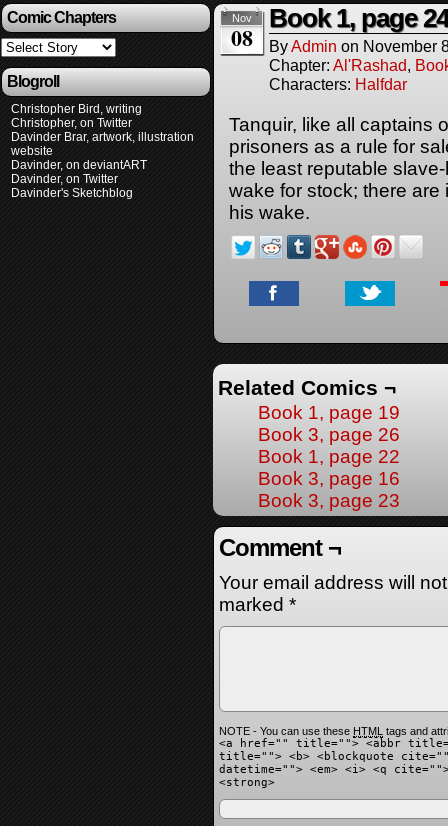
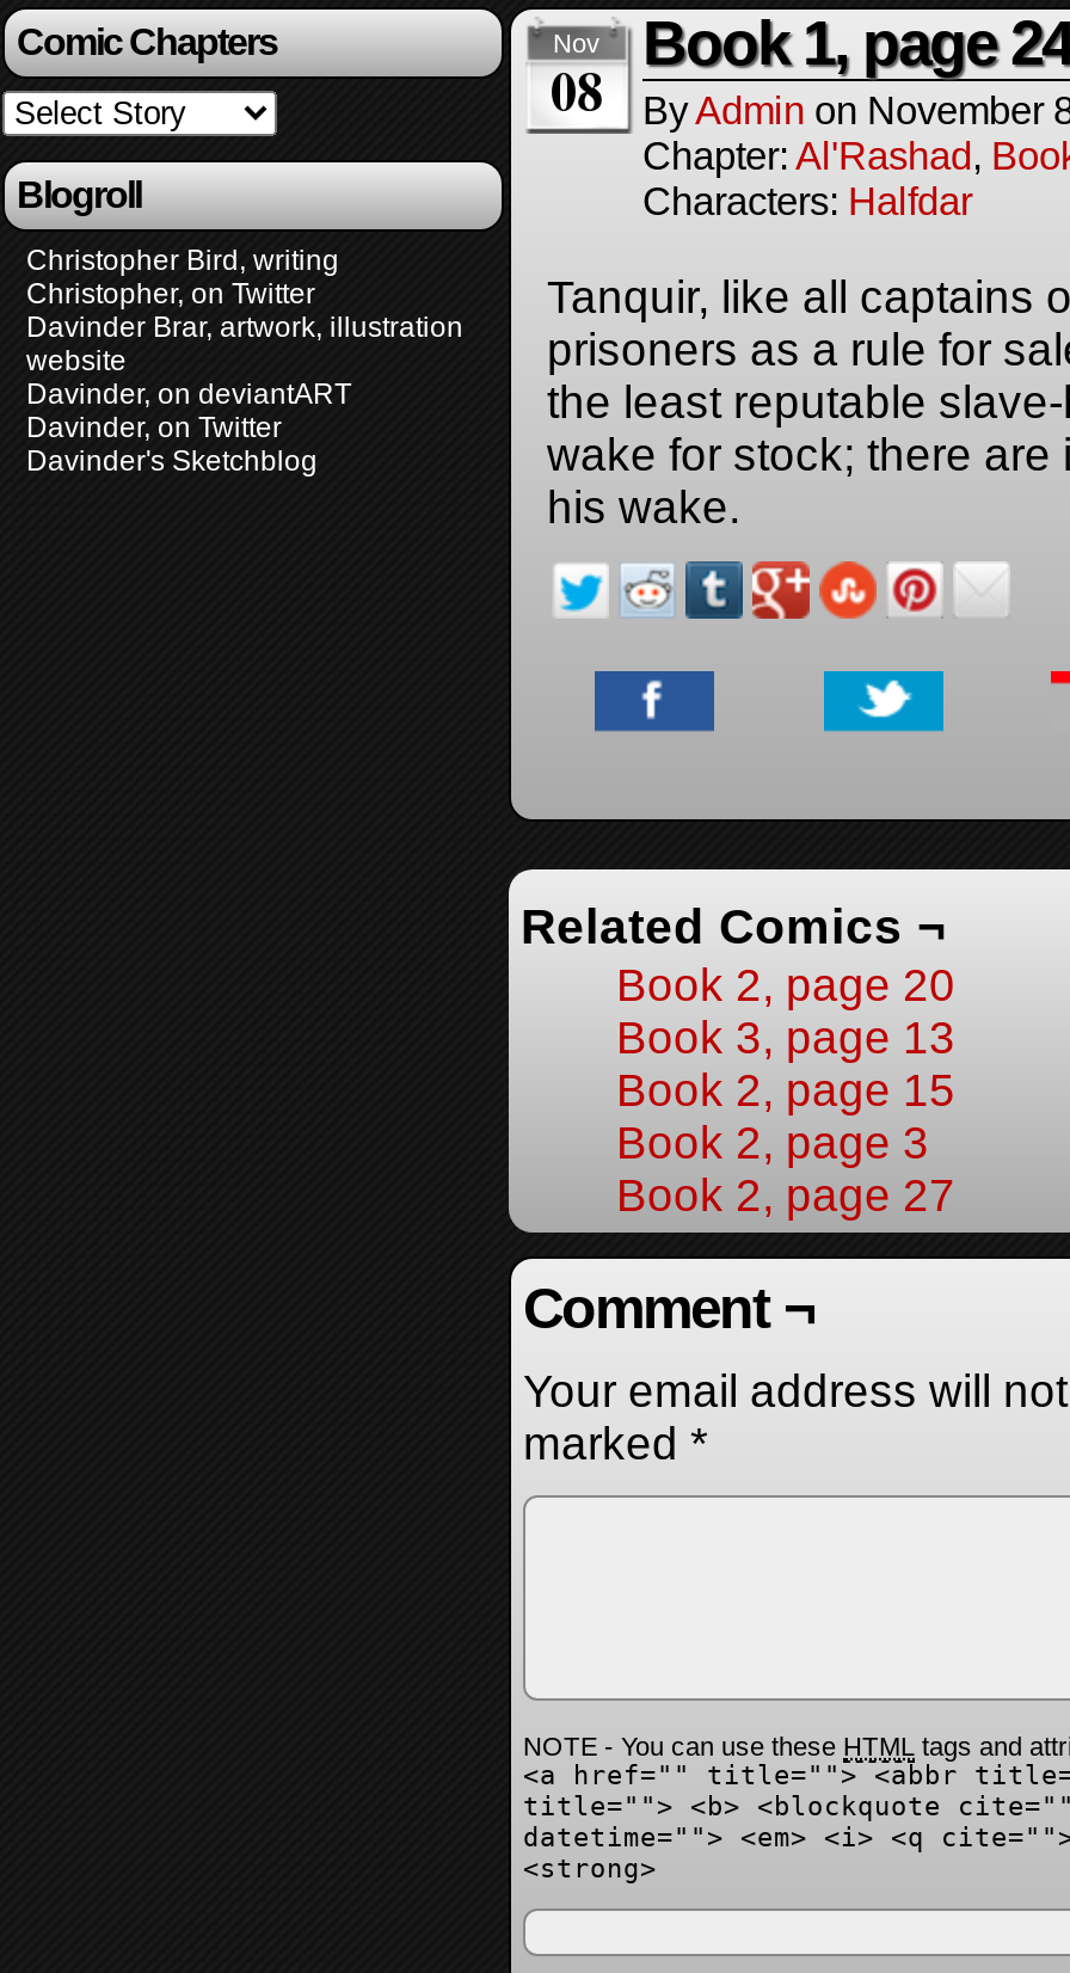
[258,402,400,423] Book 1, page 19 -> [616,961,955,1011] Book 2, page 20
[258,424,400,445] Book 3, page 26 -> [616,1014,955,1064] Book 3, page 13
[258,446,400,467] Book 1, page 22 -> [616,1066,955,1116] Book 2, page 15
[258,468,400,489] Book 3, page 16 -> [616,1119,929,1169] Book 2, page 3
[258,490,400,511] Book 3, page 23 -> [616,1171,955,1222] Book 2, page 27

